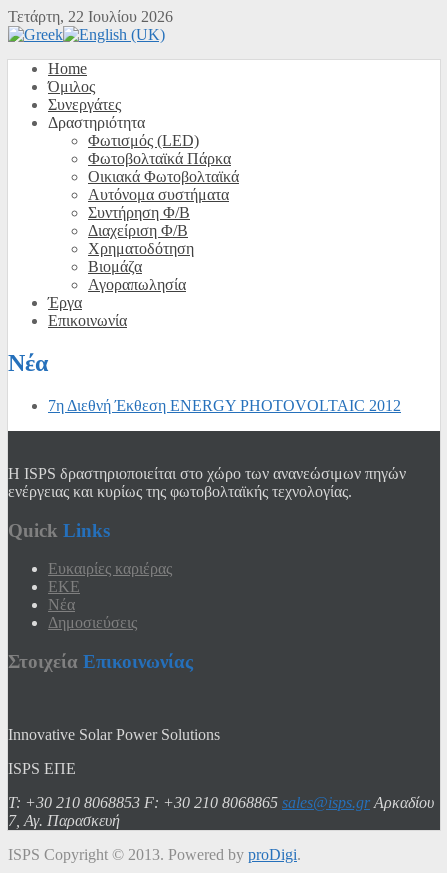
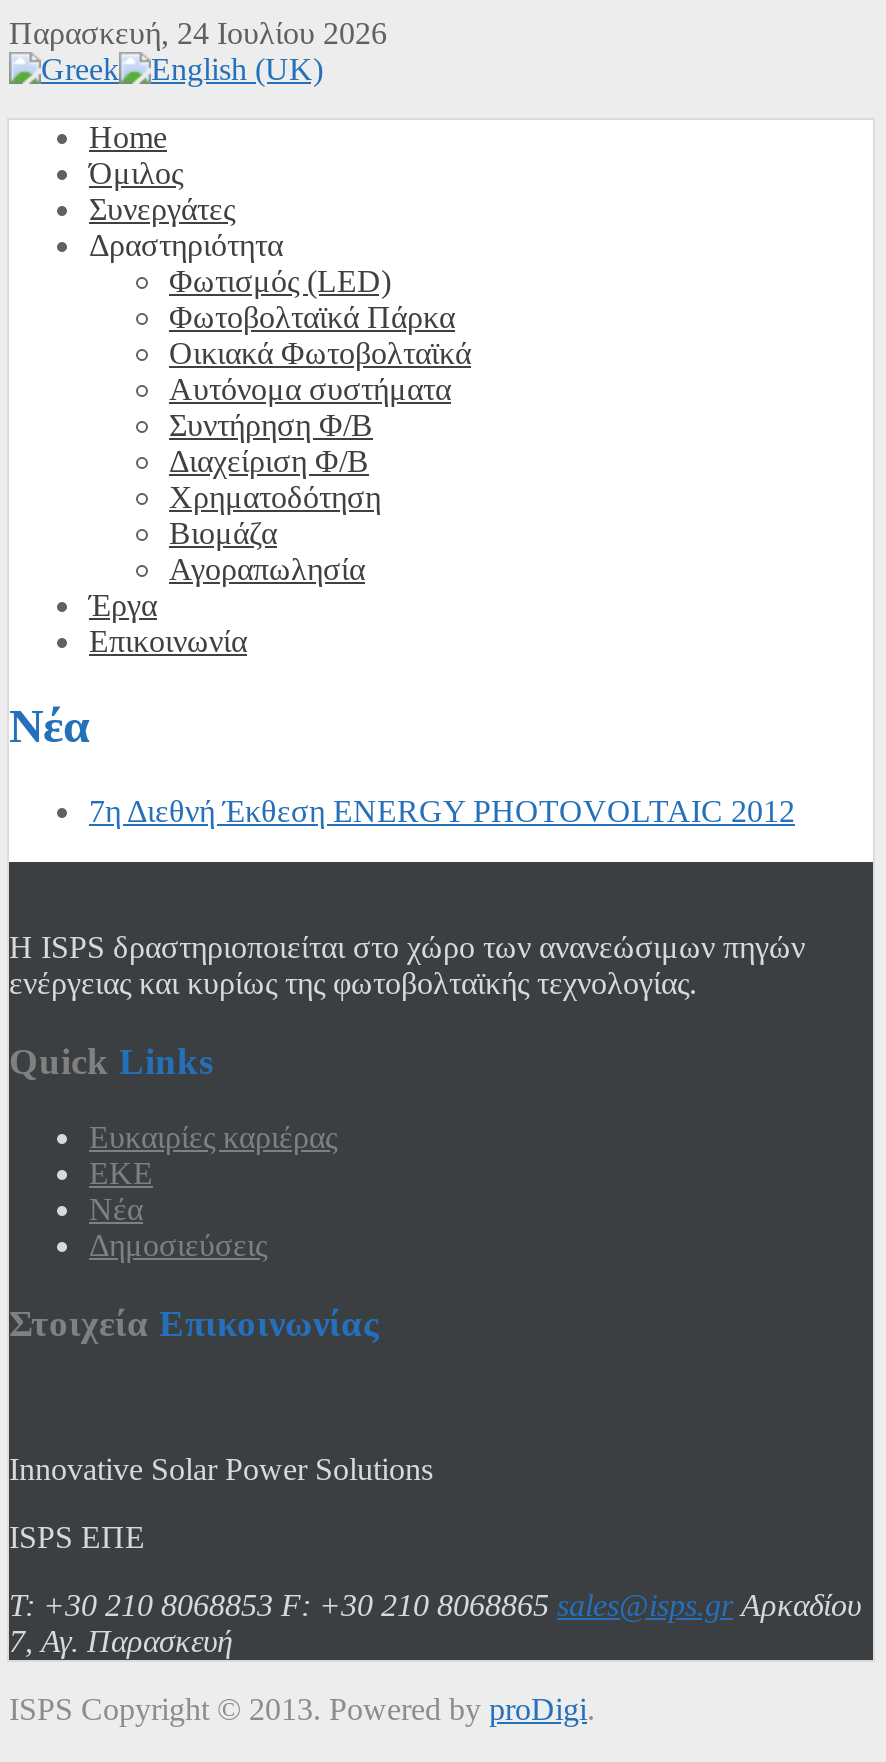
[8,8,173,25] Τετάρτη, 22 Ιουλίου 2026 -> [9,16,387,50] Παρασκευή, 24 Ιουλίου 2026

